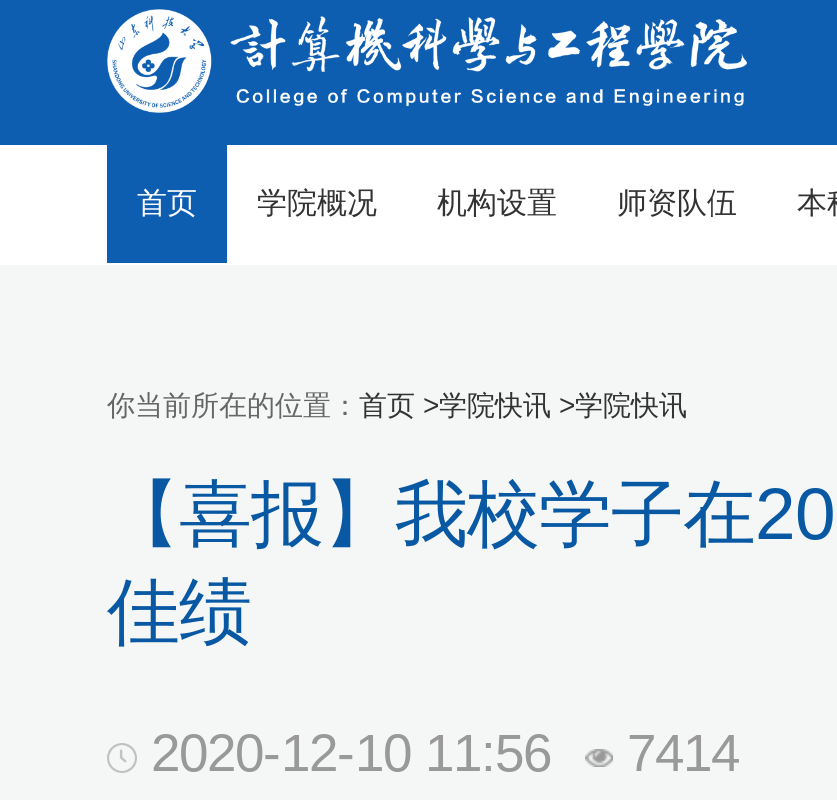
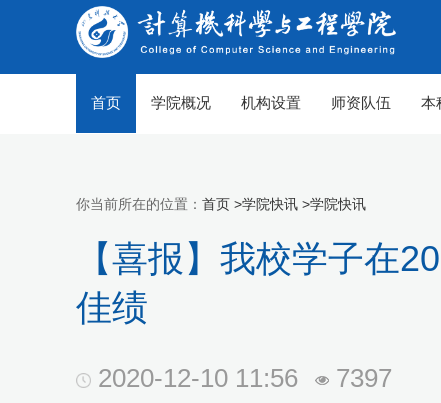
[151,723,739,783] 2020-12-10 11:56 7414 -> [98,363,392,393] 2020-12-10 11:56 7397

